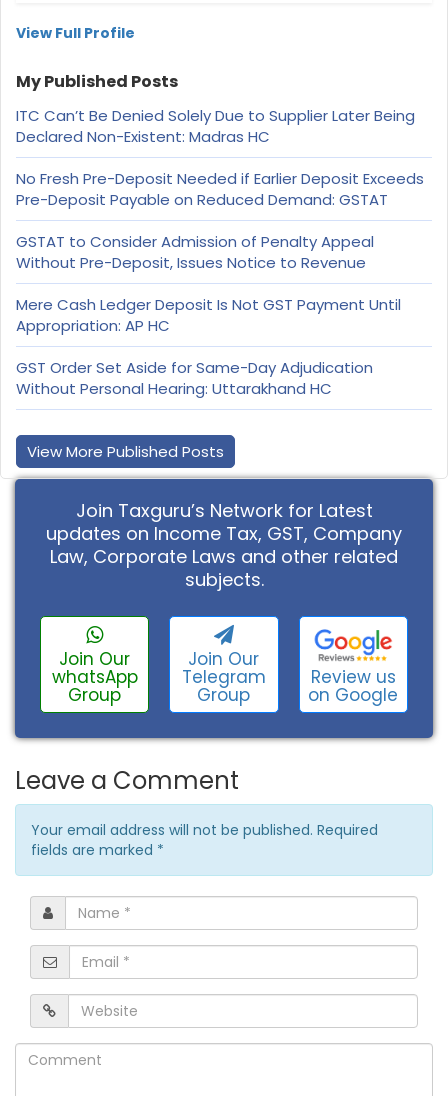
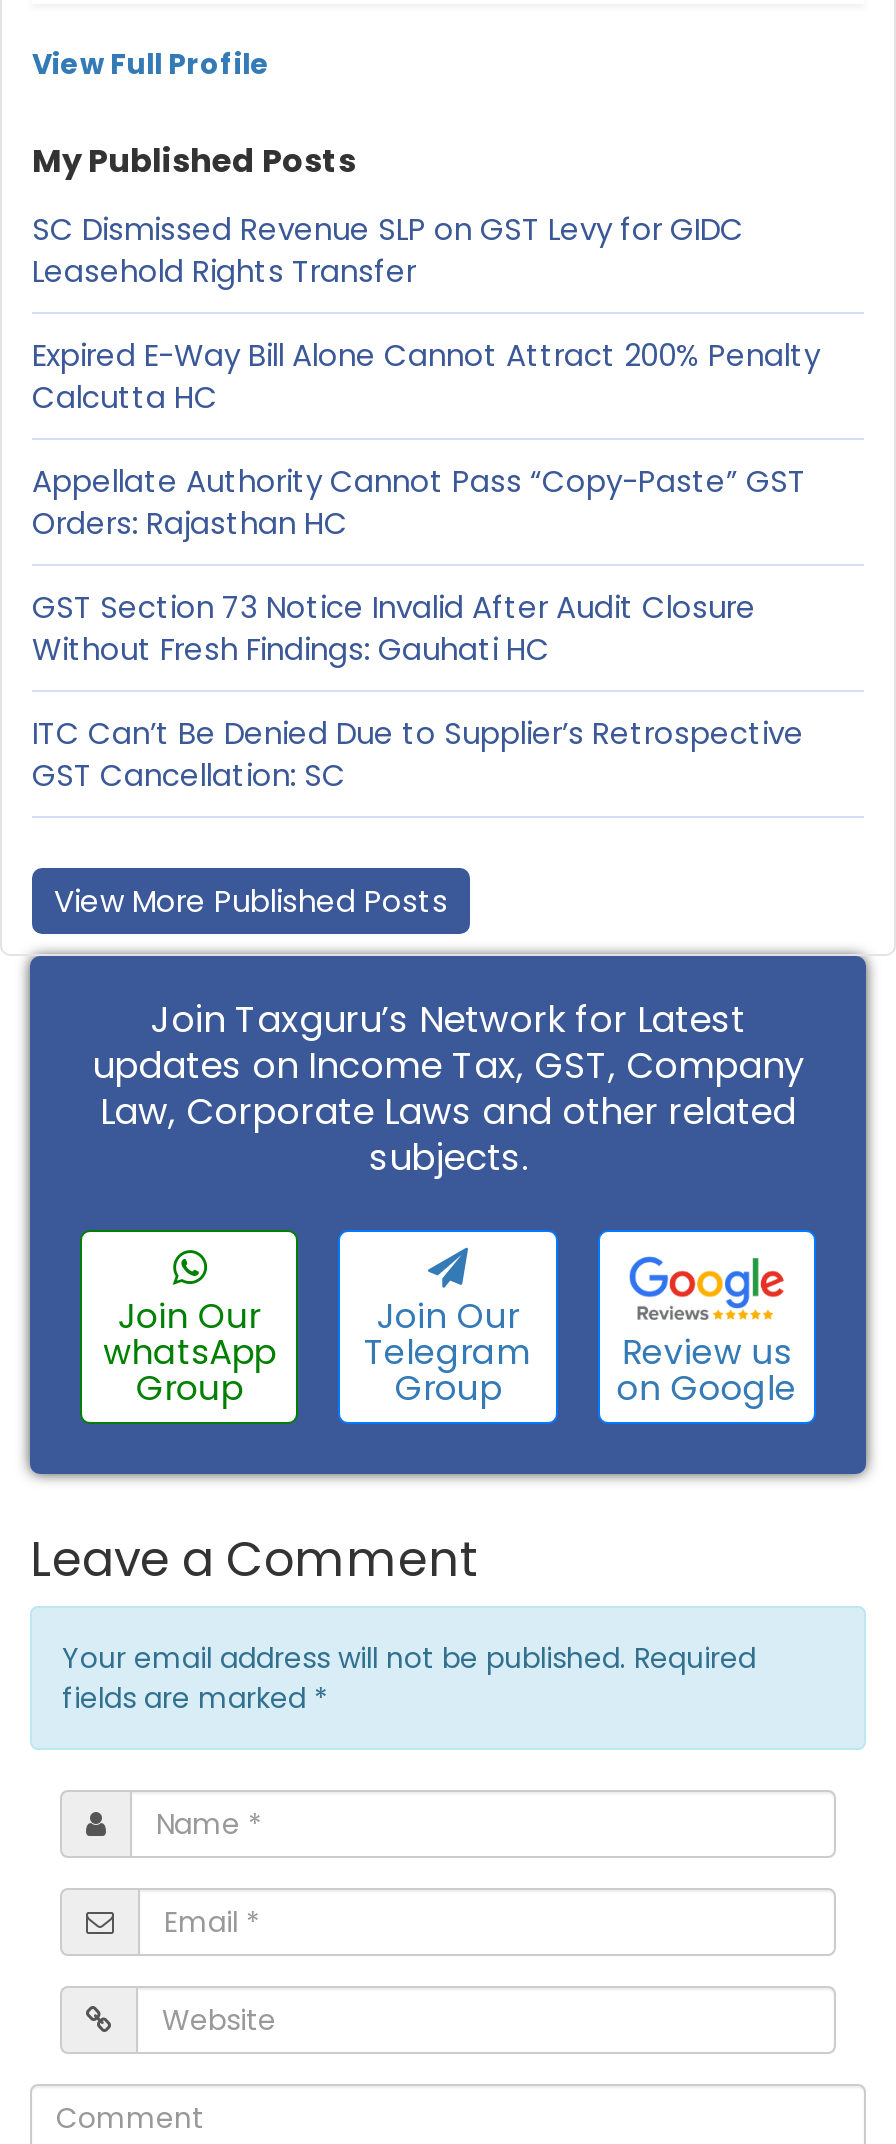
[16,105,415,147] ITC Can’t Be Denied Solely Due to Supplier Later Being | Declared Non-Existent: Madras HC -> [32,208,744,292] SC Dismissed Revenue SLP on GST Levy for GIDC | Leasehold Rights Transfer
[16,168,424,210] No Fresh Pre-Deposit Needed if Earlier Deposit Exceeds | Pre-Deposit Payable on Reduced Demand: GSTAT -> [32,334,820,418] Expired E-Way Bill Alone Cannot Attract 200% Penalty | Calcutta HC
[16,231,374,273] GSTAT to Consider Admission of Penalty Appeal | Without Pre-Deposit, Issues Notice to Revenue -> [32,460,806,544] Appellate Authority Cannot Pass “Copy-Paste” GST | Orders: Rajasthan HC
[16,294,401,336] Mere Cash Ledger Deposit Is Not GST Payment Until | Appropriation: AP HC -> [32,586,756,670] GST Section 73 Notice Invalid After Audit Closure | Without Fresh Findings: Gauhati HC
[16,357,373,399] GST Order Set Aside for Same-Day Adjudication | Without Personal Hearing: Uttarakhand HC -> [32,712,804,796] ITC Can’t Be Denied Due to Supplier’s Retrospective | GST Cancellation: SC

